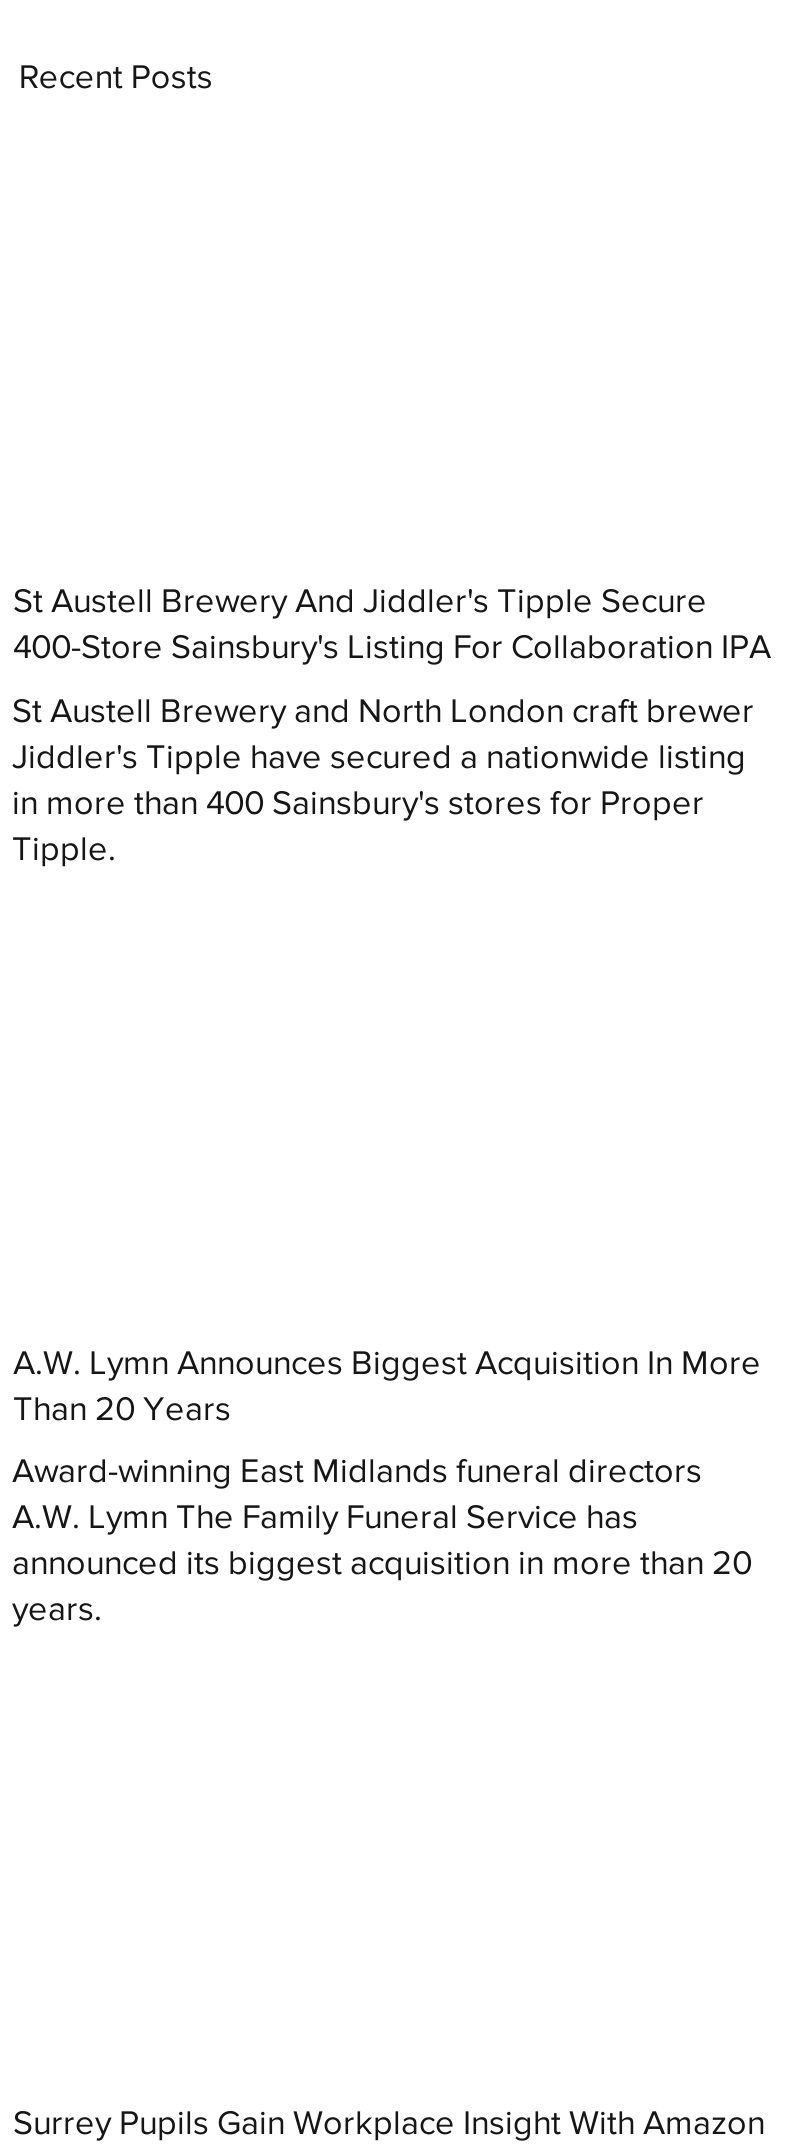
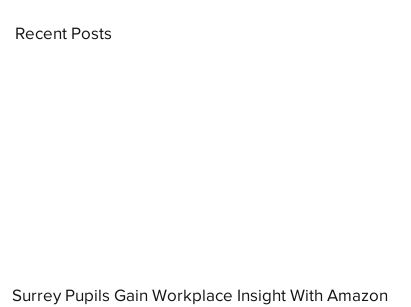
[12,579,771,865] St Austell Brewery And Jiddler's Tipple Secure | 400-Store Sainsbury's Listing For Collaboration IPA | St Austell Brewery and North London craft brewer | Jiddler's Tipple have secured a nationwide listing | in more than 400 Sainsbury's stores for Proper | Tipple. -> none
[12,1341,761,1627] A.W. Lymn Announces Biggest Acquisition In More | Than 20 Years | Award-winning East Midlands funeral directors | A.W. Lymn The Family Funeral Service has | announced its biggest acquisition in more than 20 | years. -> none

